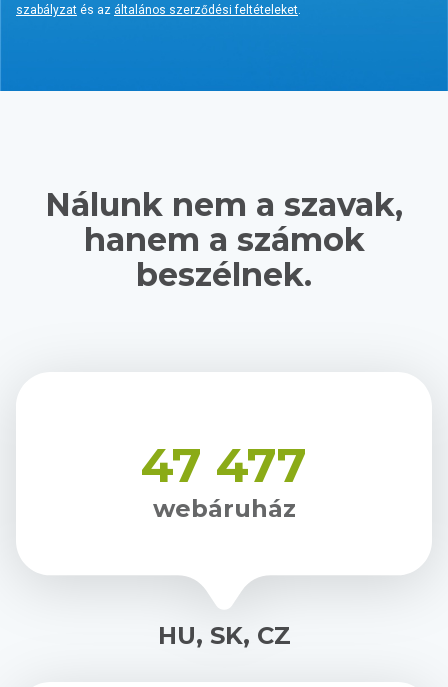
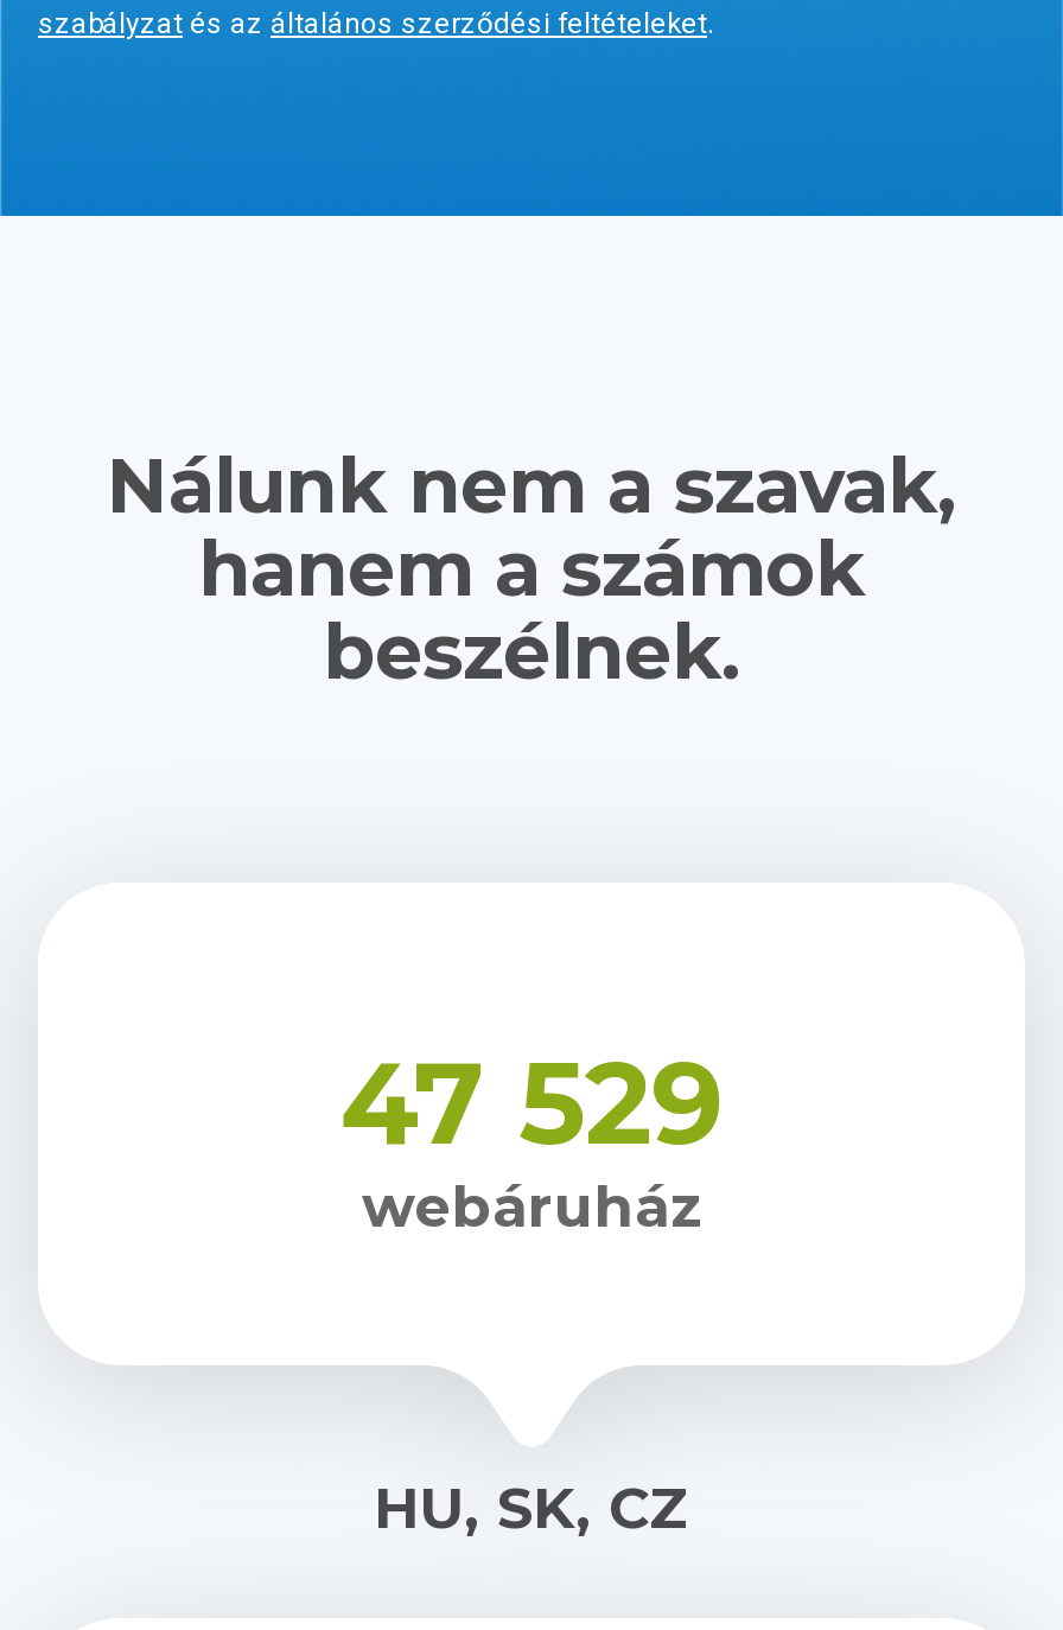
[141,436,307,494] 47 477 -> [340,1034,723,1172] 47 529

